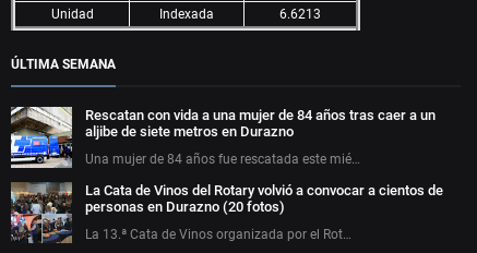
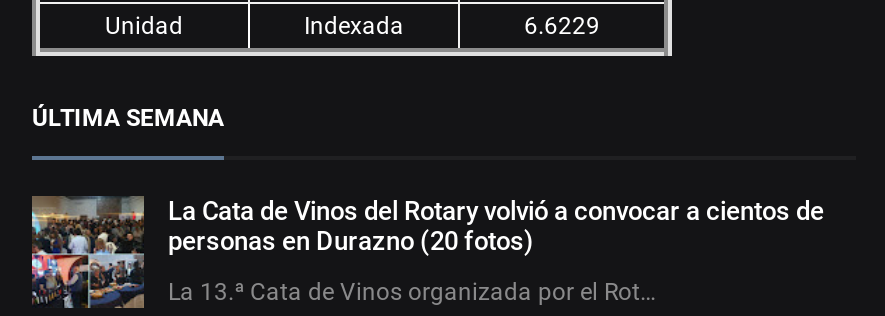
[279,7,321,22] 6.6213 -> [524,12,600,40] 6.6229
[10,107,436,169] [image] | Rescatan con vida a una mujer de 84 años tras caer a un | aljibe de siete metros en Durazno | Una mujer de 84 años fue rescatada este mié… -> none

